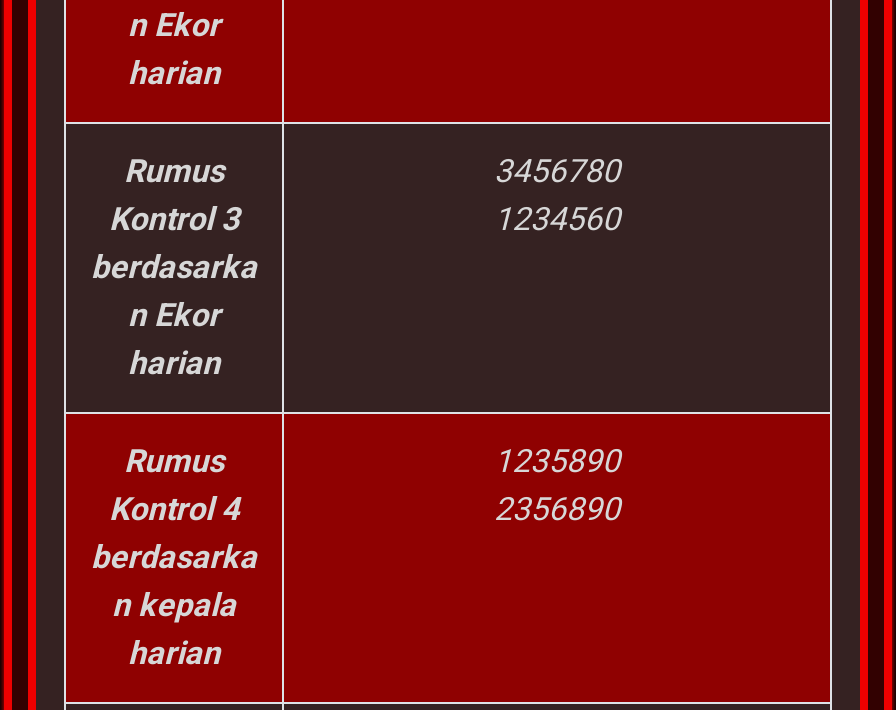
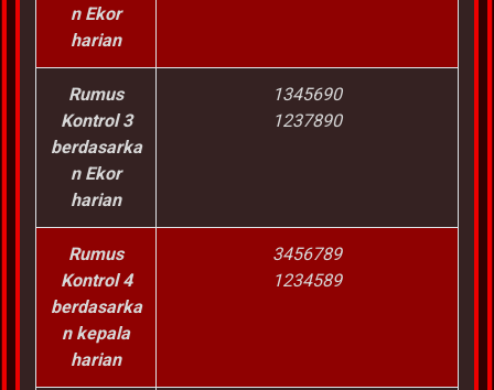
[494,152,620,190] 3456780 -> [272,84,342,105] 1345690
[494,200,620,238] 1234560 -> [272,110,342,131] 1237890
[494,442,620,480] 1235890 -> [272,243,342,264] 3456789
[494,490,620,528] 2356890 -> [272,270,342,291] 1234589

